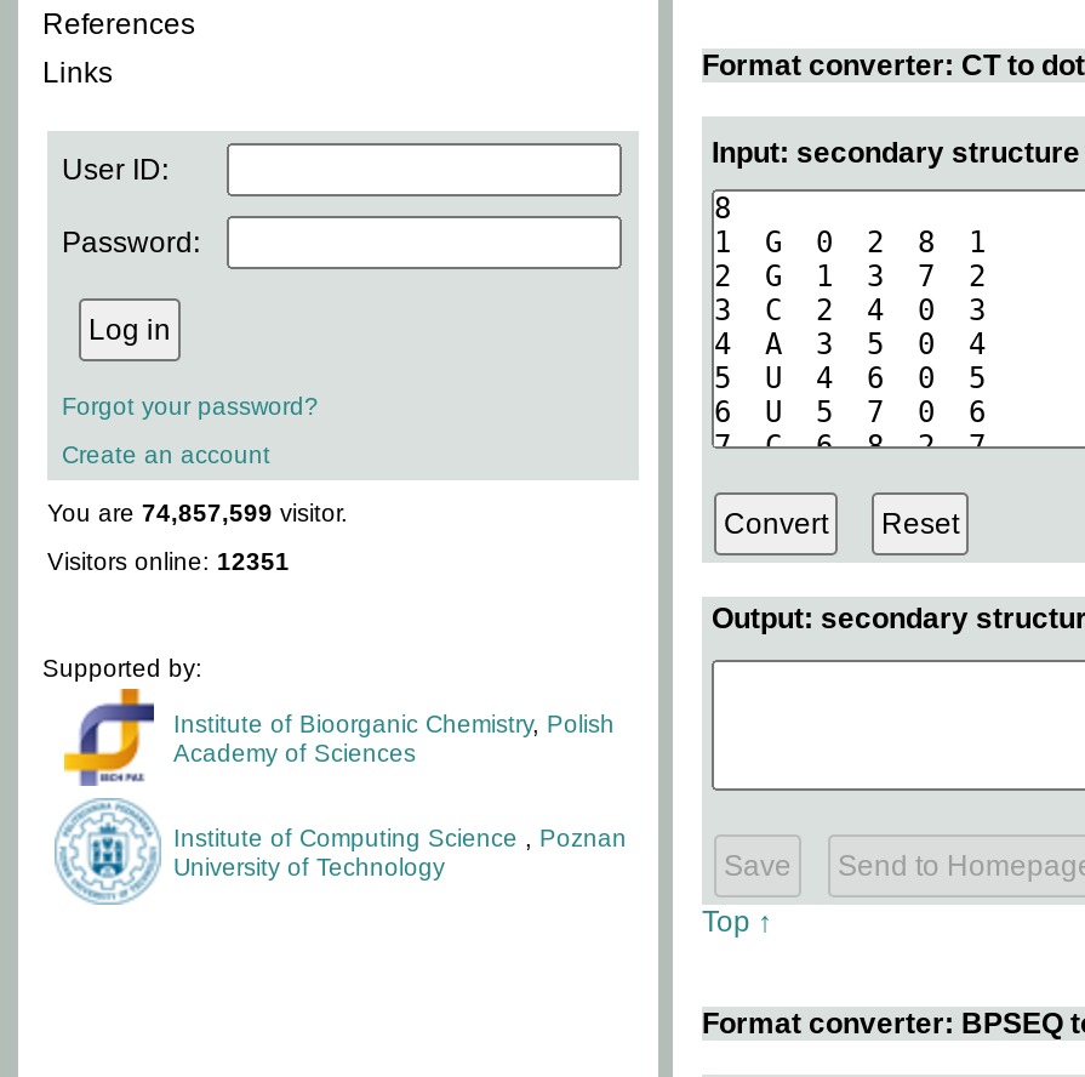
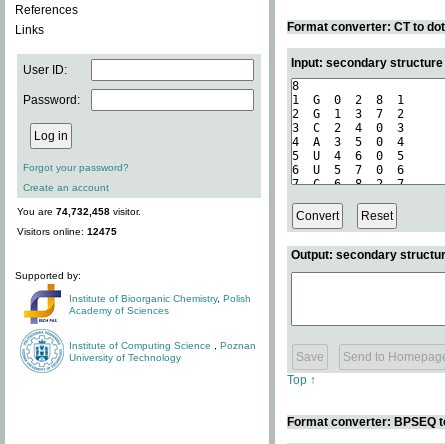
[47,500,348,526] You are 74,857,599 visitor. -> [17,206,141,217] You are 74,732,458 visitor.
[47,548,290,575] Visitors online: 12351 -> [17,226,117,237] Visitors online: 12475

